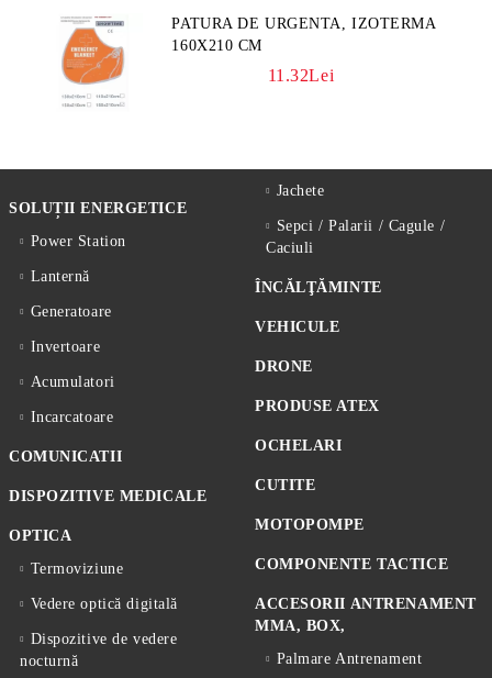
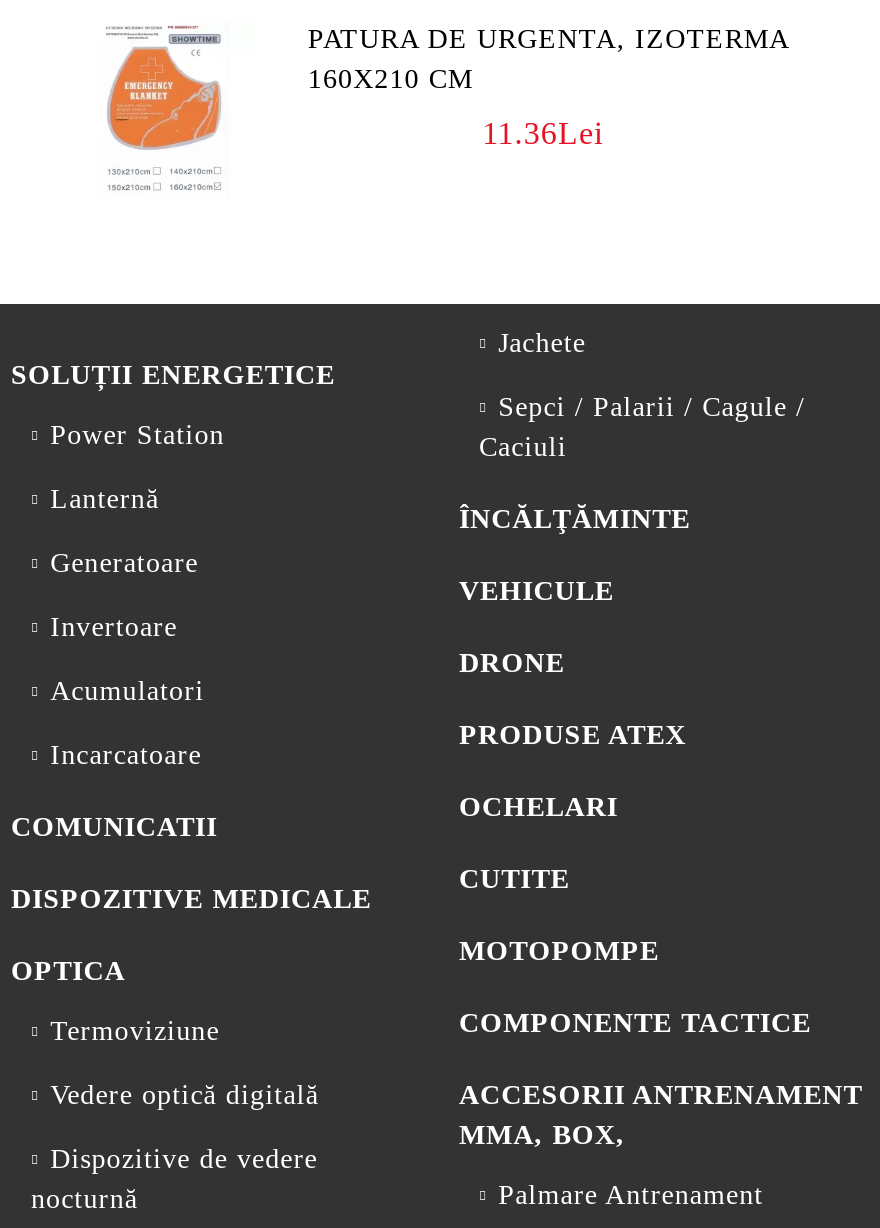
[268,66,334,85] 11.32Lei -> [482,116,603,150] 11.36Lei

